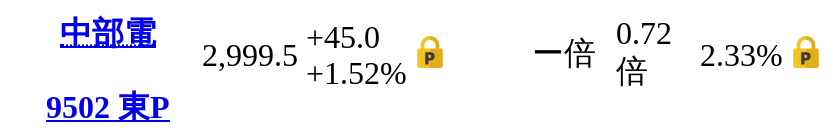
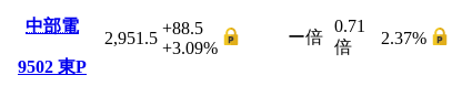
[306,20,380,54] +45.0 -> [162,19,203,37] +88.5
[616,16,672,50] 0.72 -> [334,16,365,35] 0.71
[202,38,298,72] 2,999.5 -> [104,28,158,47] 2,951.5
[616,38,782,88] 倍 2.33% -> [334,28,426,56] 倍 2.37%
[306,56,406,90] +1.52% -> [162,38,218,57] +3.09%

